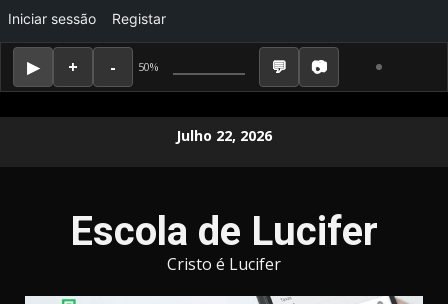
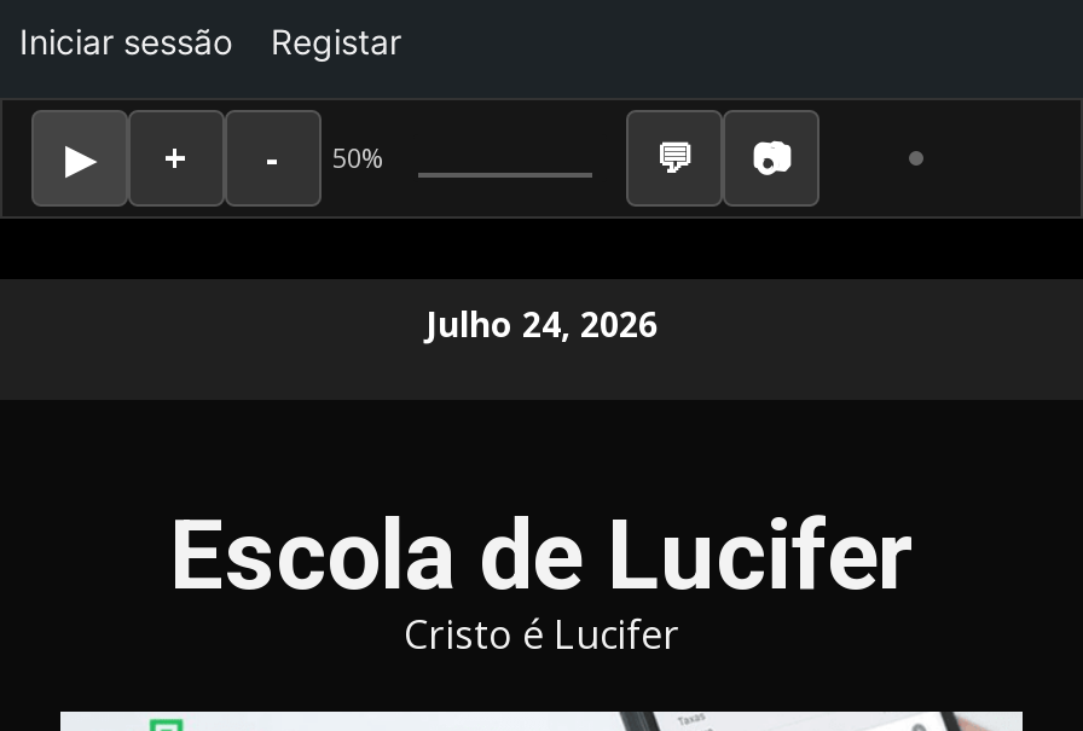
[176,125,272,144] Julho 22, 2026 -> [425,300,658,346] Julho 24, 2026

